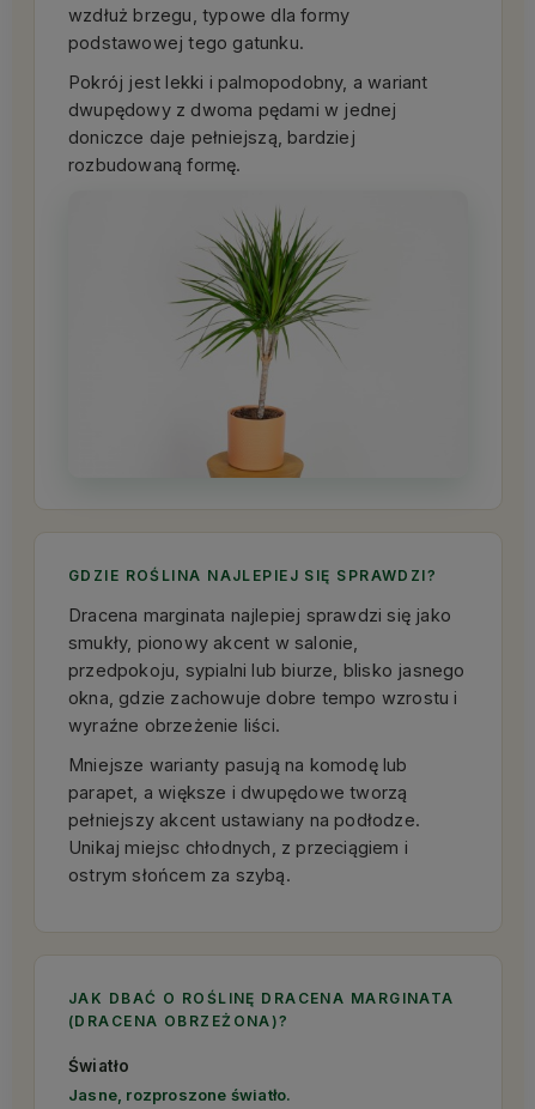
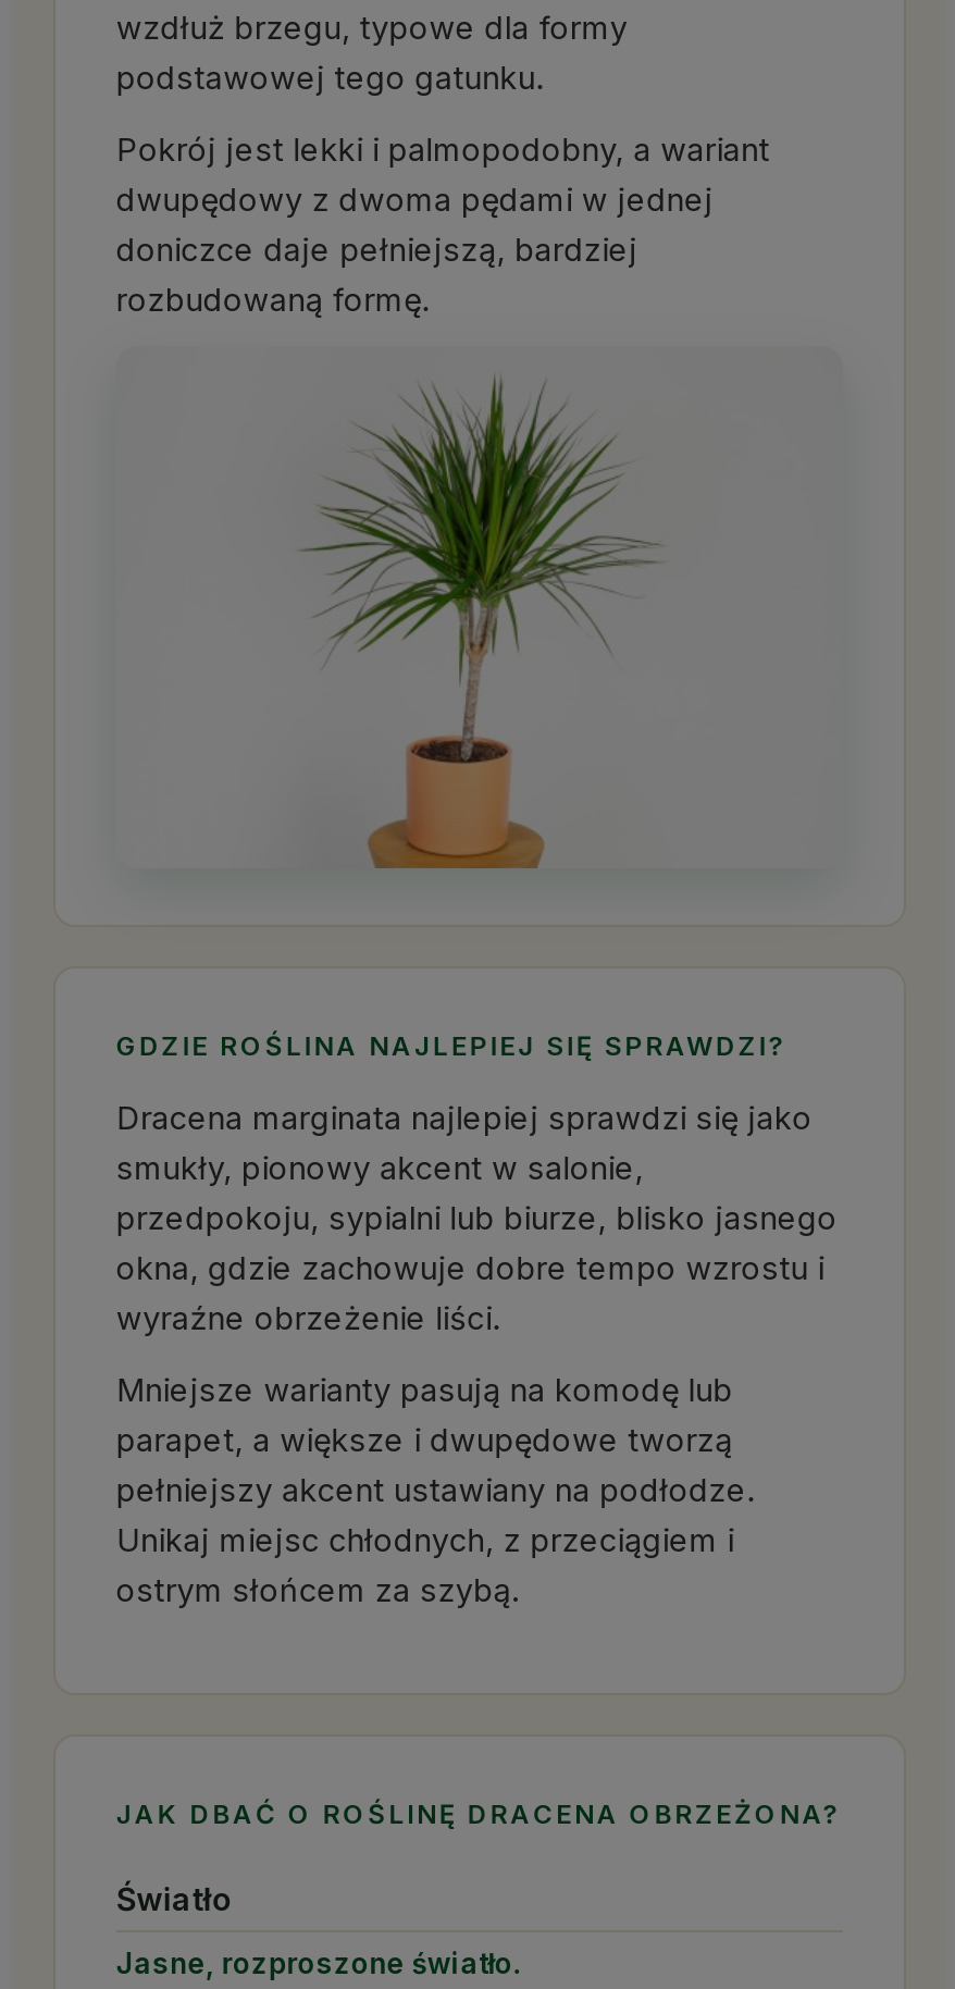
[68,989,455,1030] JAK DBAĆ O ROŚLINĘ DRACENA MARGINATA | (DRACENA OBRZEŻONA)? -> [116,1797,841,1830] JAK DBAĆ O ROŚLINĘ DRACENA OBRZEŻONA?

